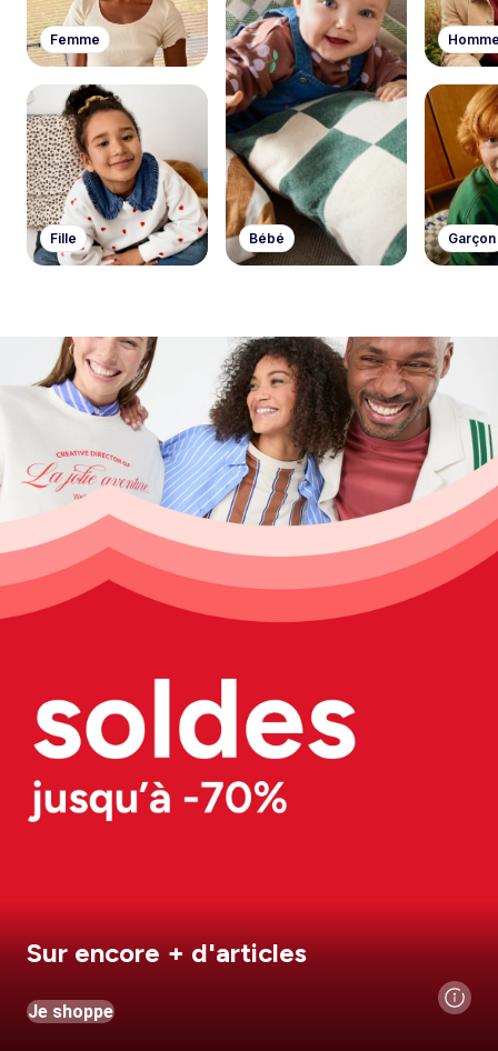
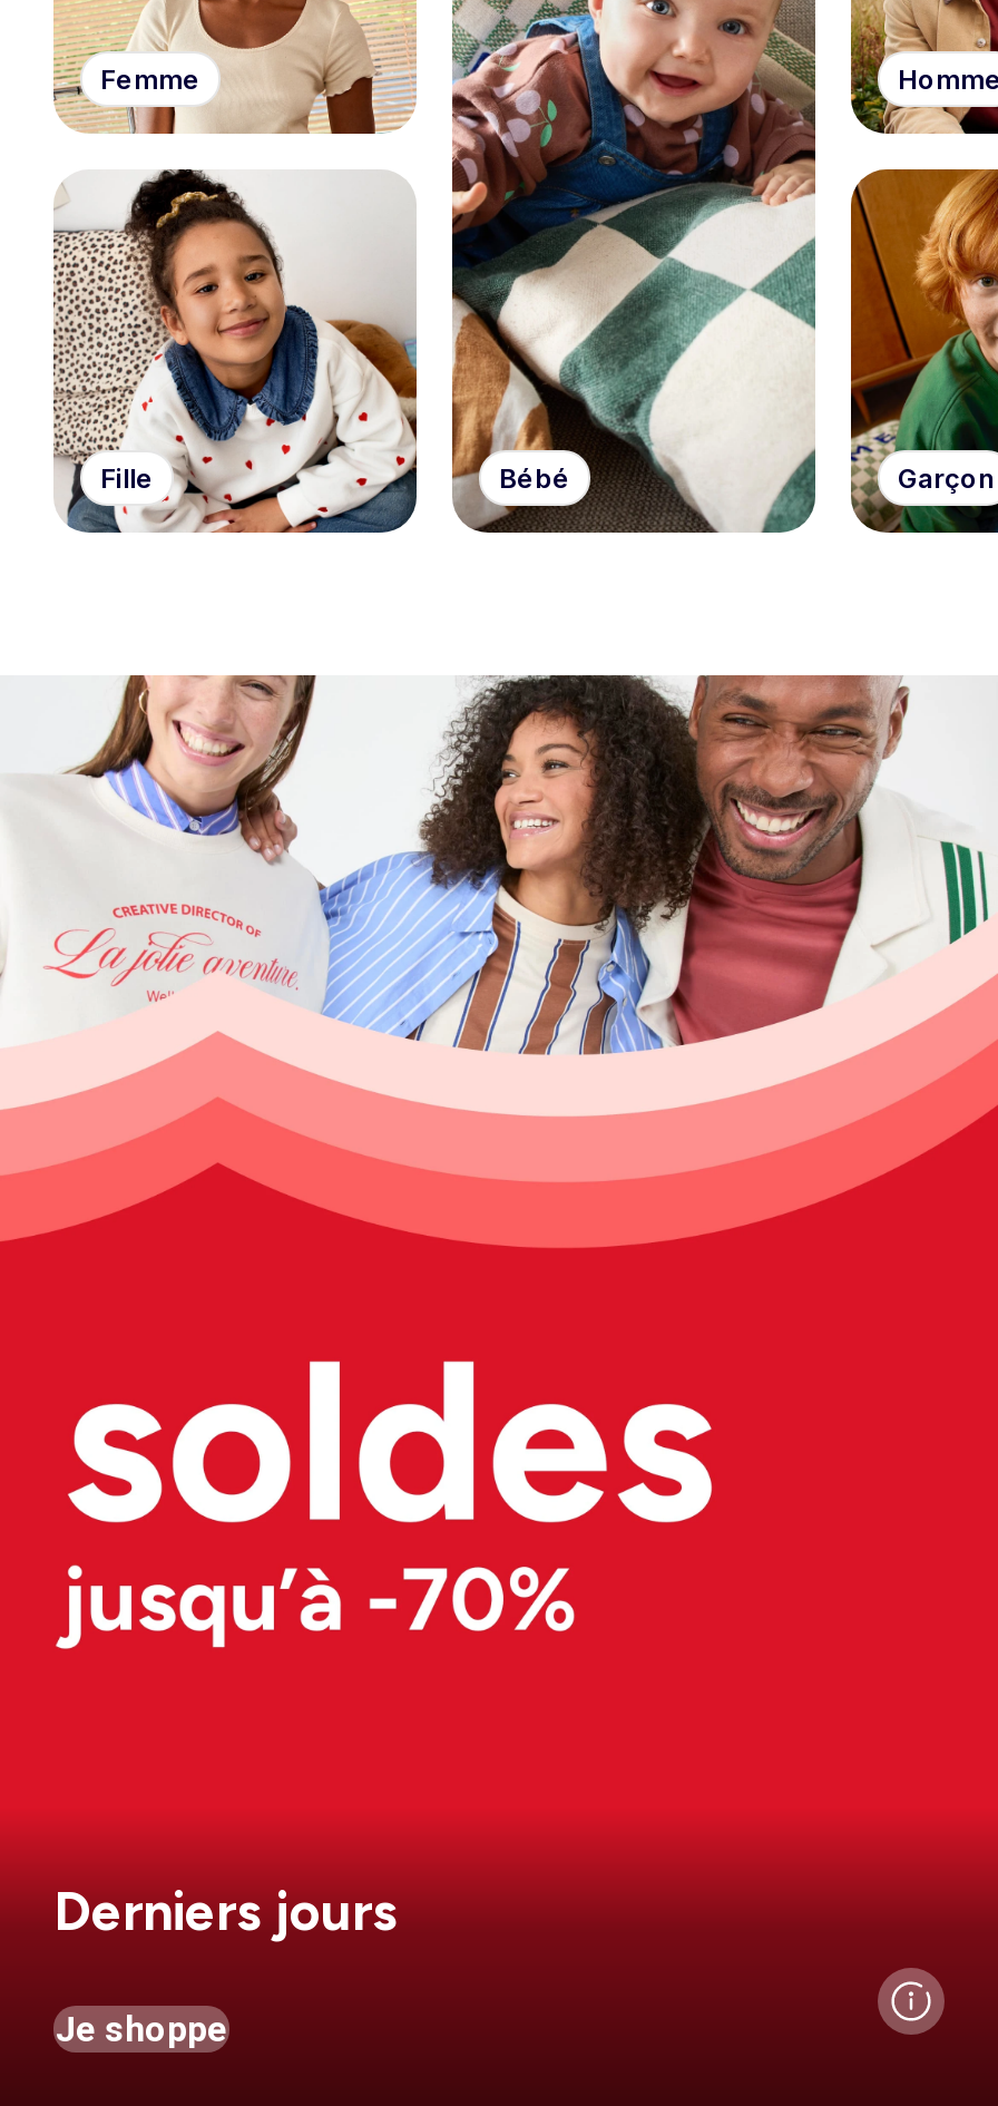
[27,937,307,969] Sur encore + d'articles -> [53,1879,397,1943] Derniers jours

